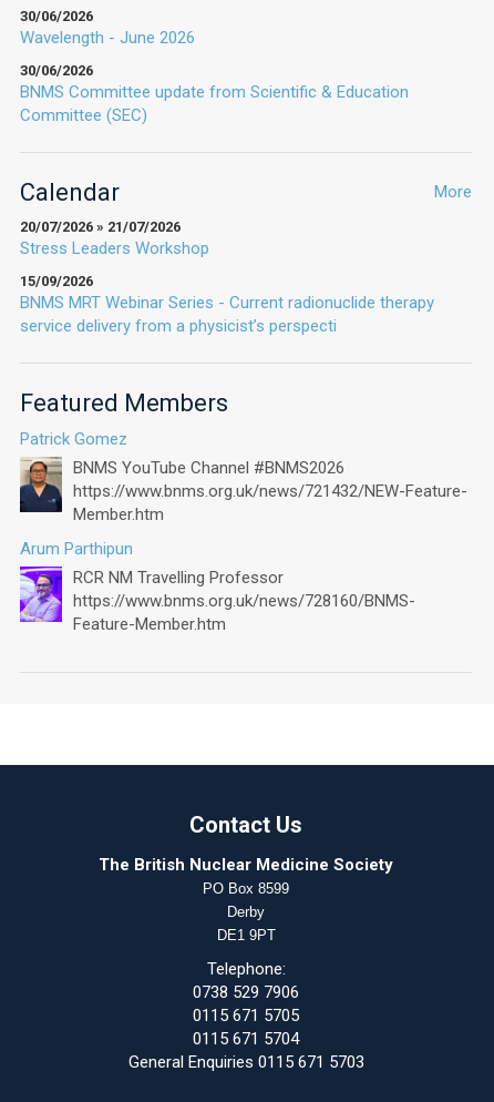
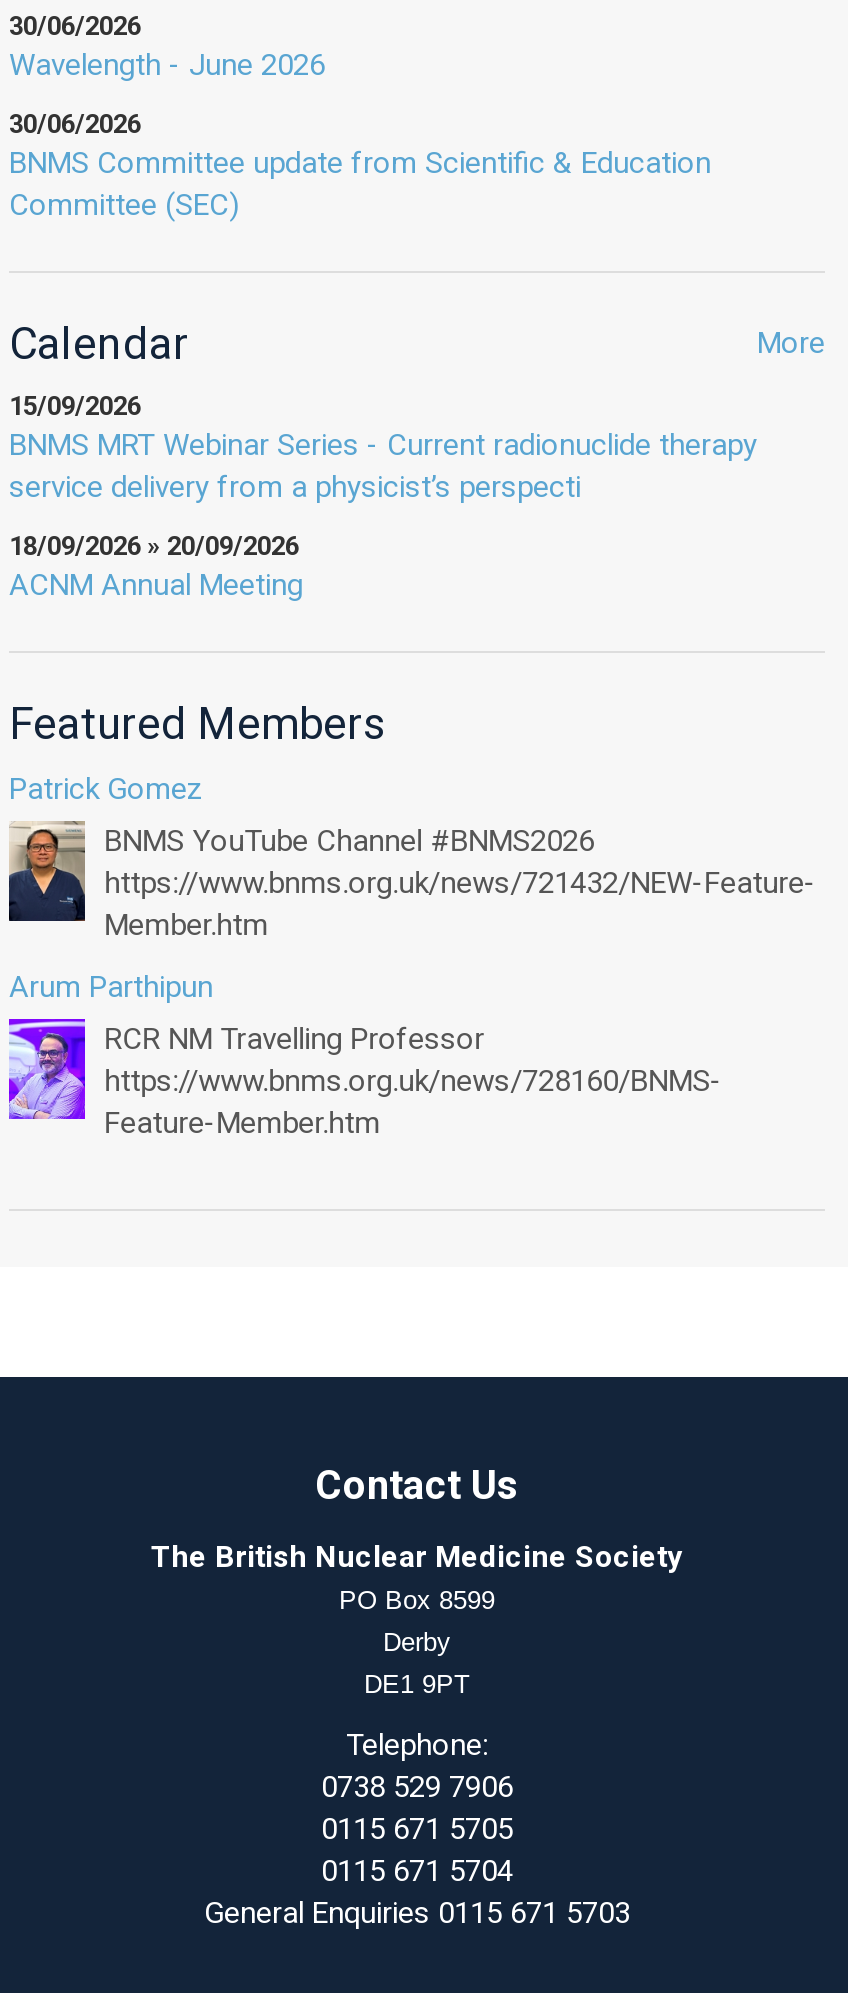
[20,218,209,258] 20/07/2026 » 21/07/2026 | Stress Leaders Workshop -> none
moved [20,273,434,336] -> [9,391,757,505]: 15/09/2026 | BNMS MRT Webinar Series - Current radionuclide therapy | service delivery from a physicist’s perspecti
none -> [9,531,303,603] 18/09/2026 » 20/09/2026 | ACNM Annual Meeting

